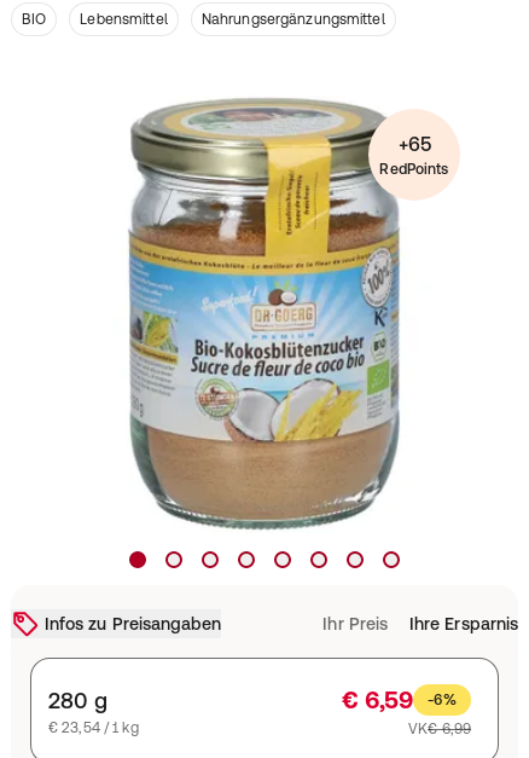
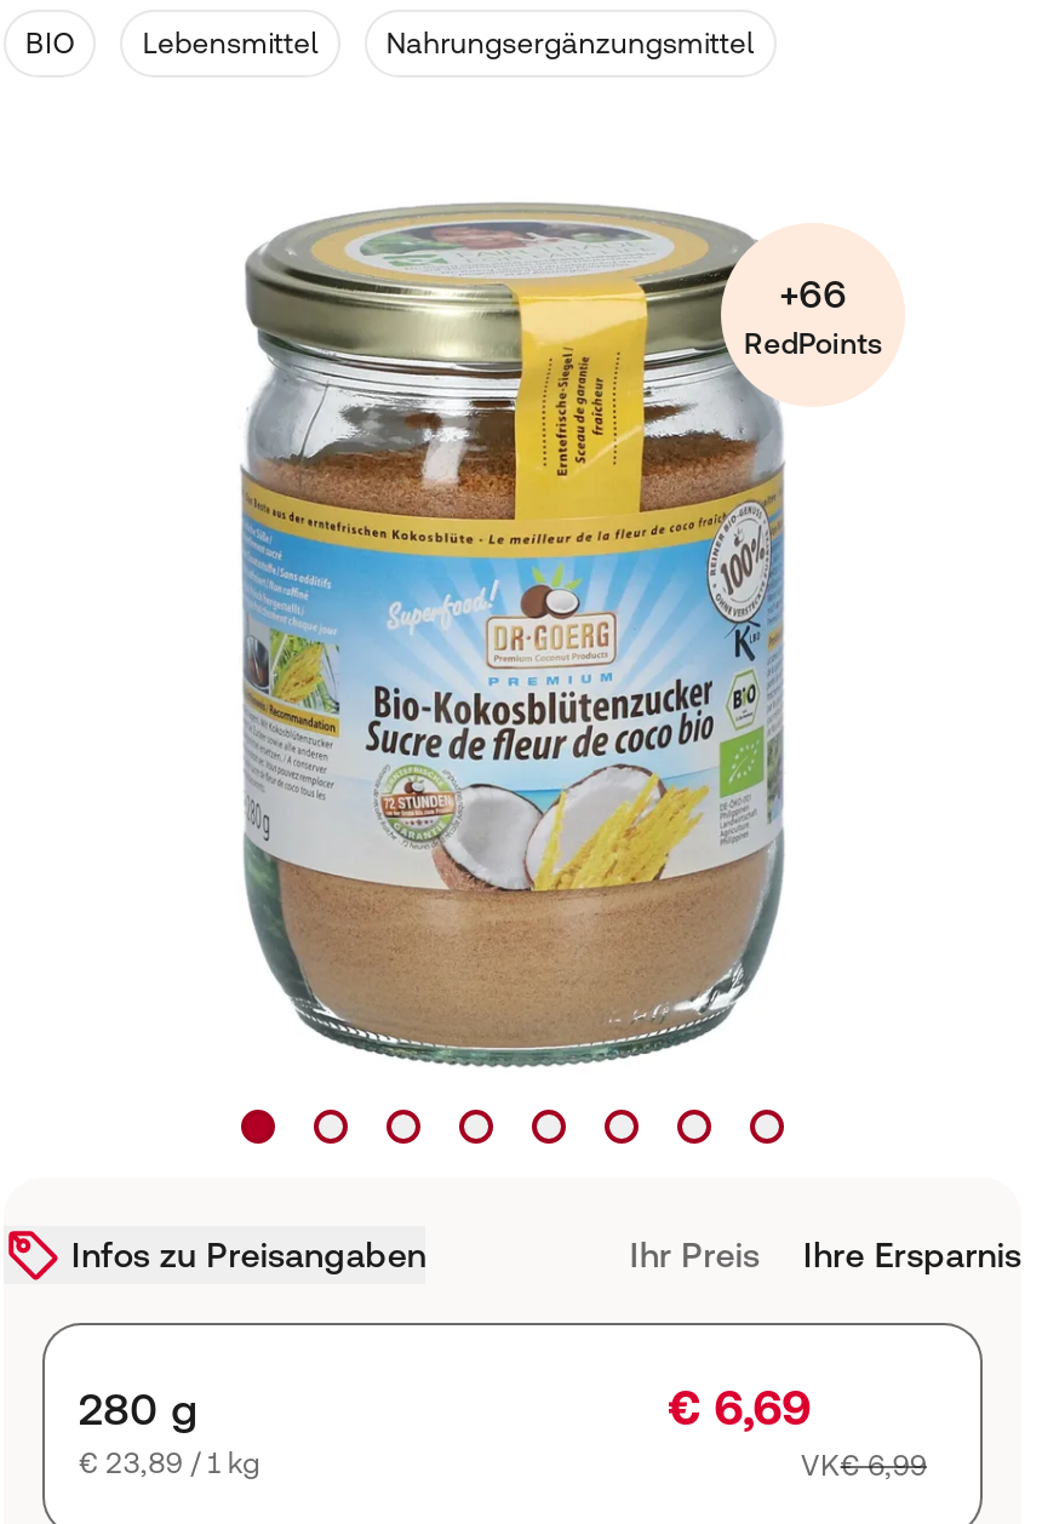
[398,133,431,155] +65 -> [779,271,847,315] +66
[342,685,456,713] € 6,59 | -6% -> [668,1379,811,1434] € 6,69
[48,719,139,736] € 23,54 / 1 kg -> [79,1445,260,1479] € 23,89 / 1 kg

